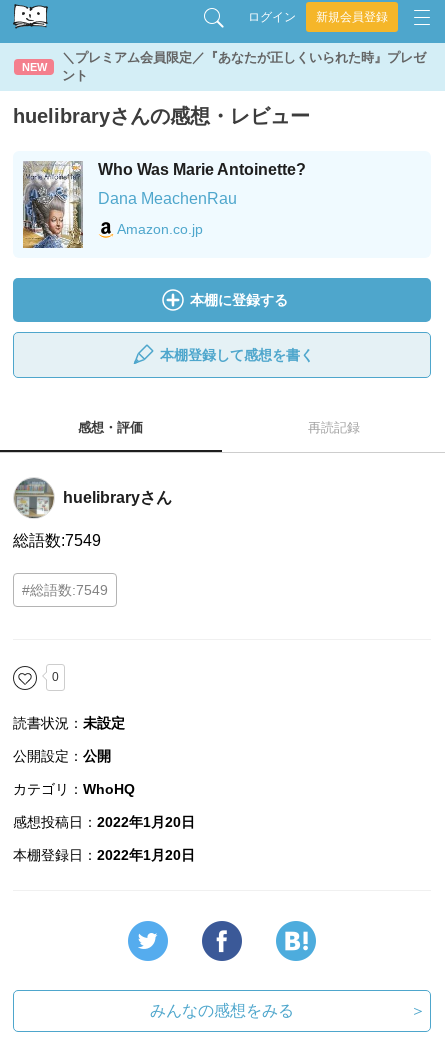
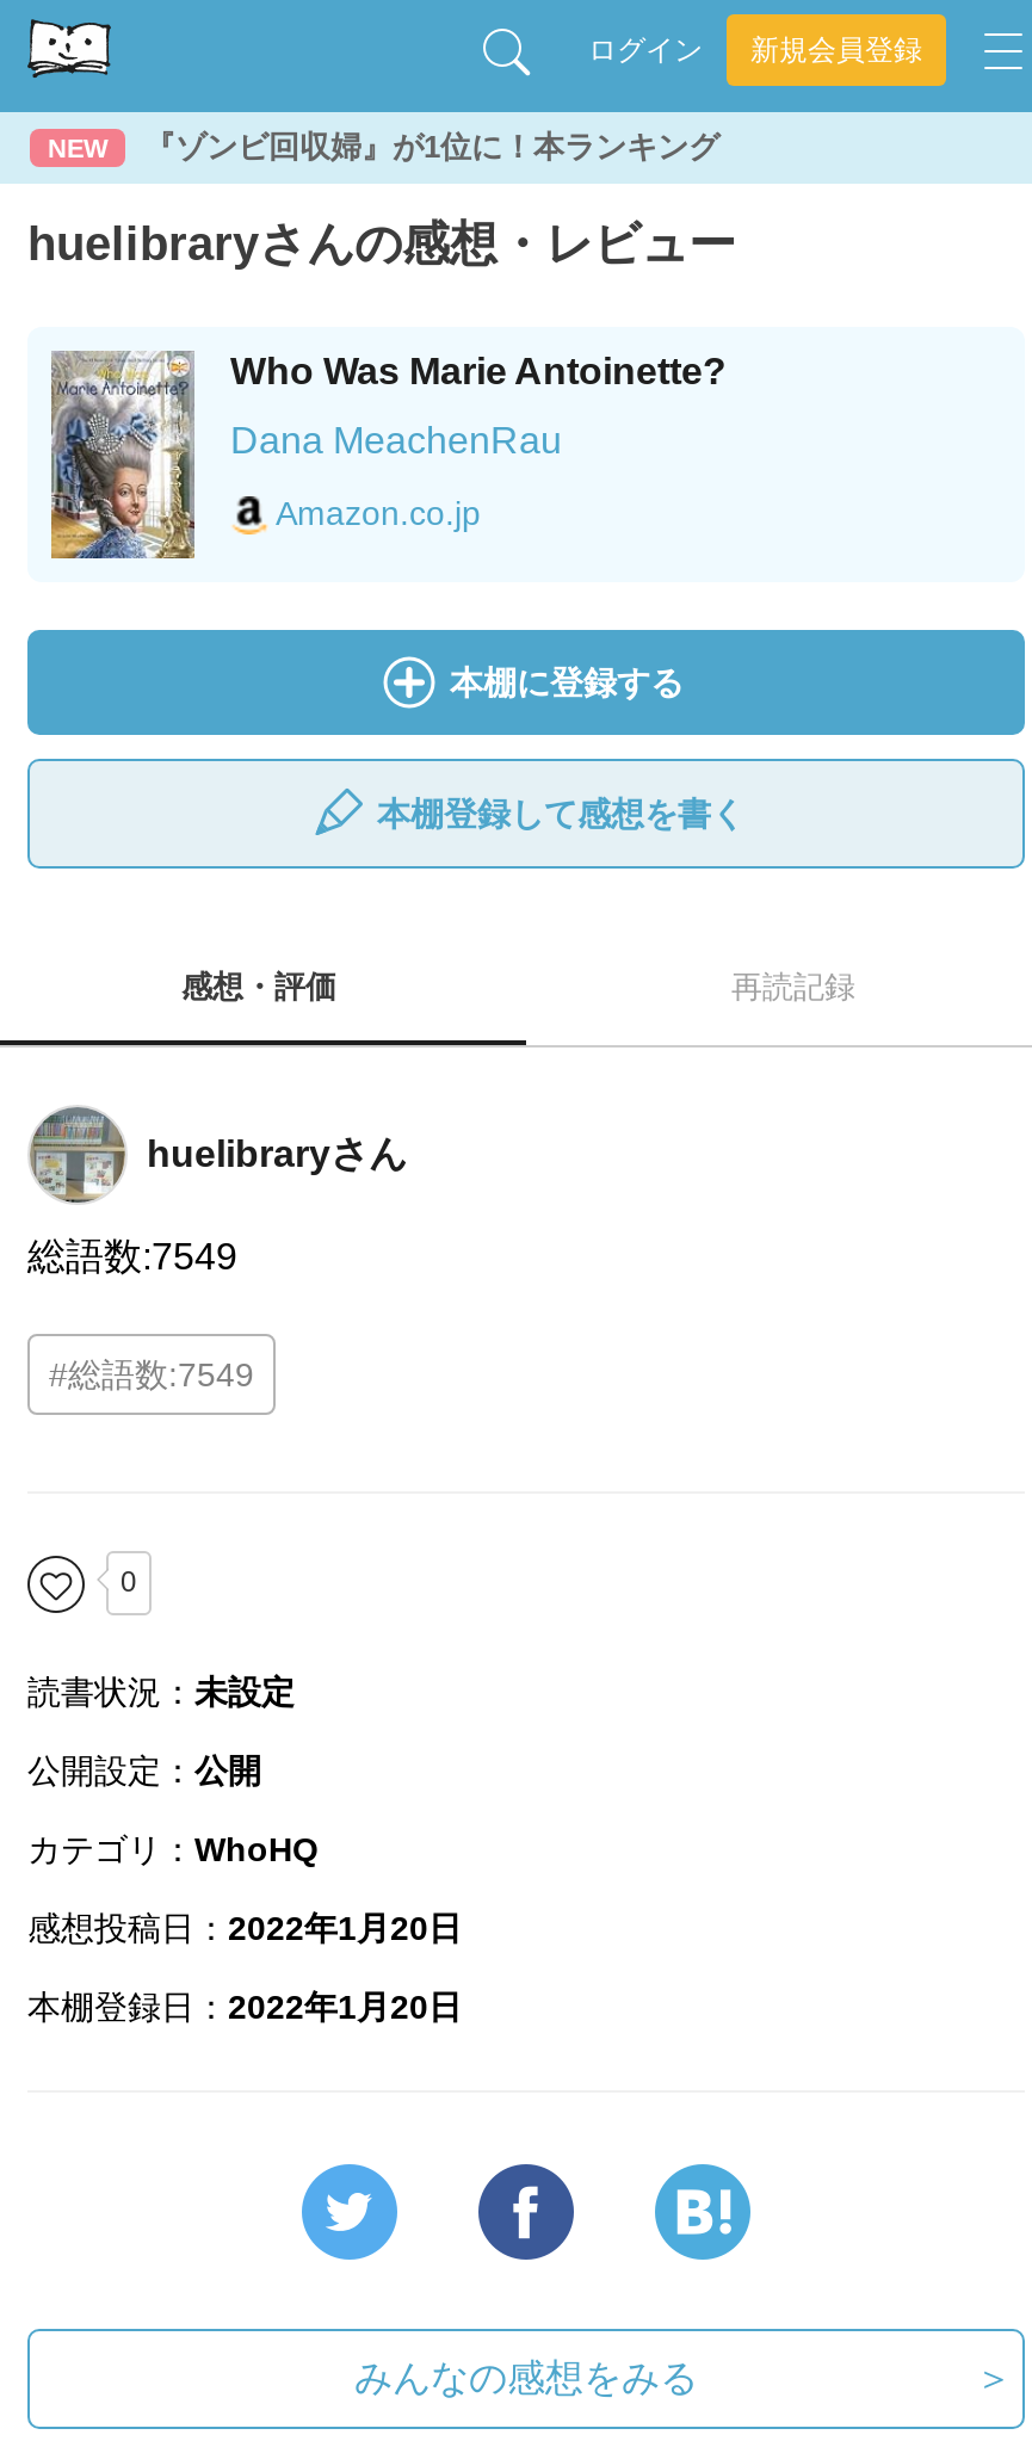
[62,50,426,83] ＼プレミアム会員限定／『あなたが正しくいられた時』プレゼ | ント -> [144,129,719,165] 『ゾンビ回収婦』が1位に！本ランキング

